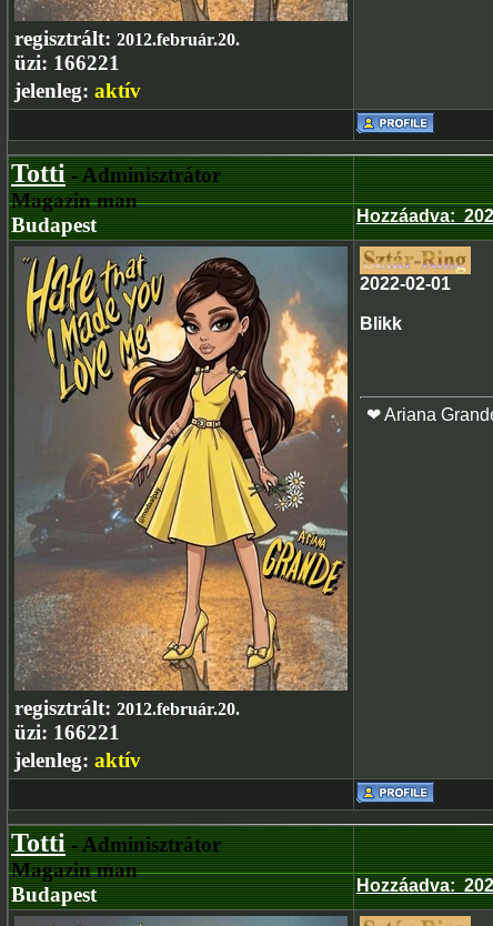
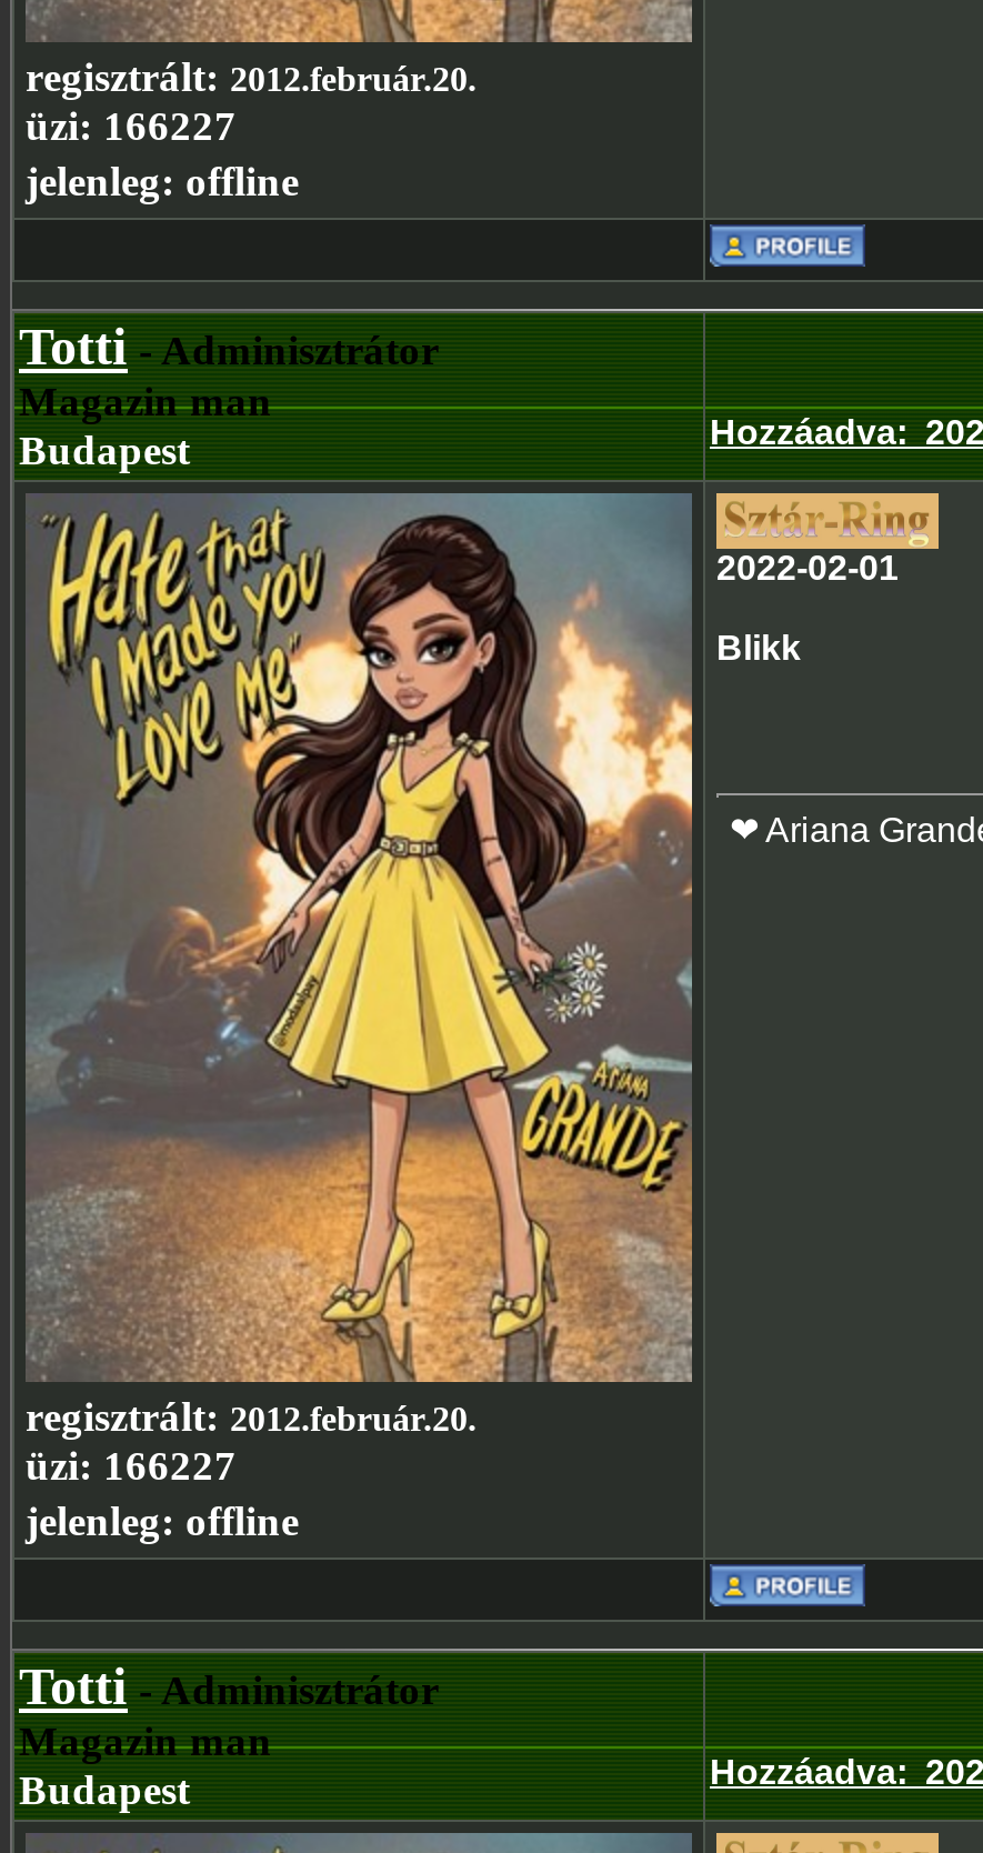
[14,51,120,74] üzi: 166221 -> [26,102,237,149] üzi: 166227
[14,79,141,102] jelenleg: aktív -> [26,158,299,204] jelenleg: offline
[14,721,120,744] üzi: 166221 -> [26,1442,237,1489] üzi: 166227
[14,748,141,772] jelenleg: aktív -> [26,1498,299,1544] jelenleg: offline

